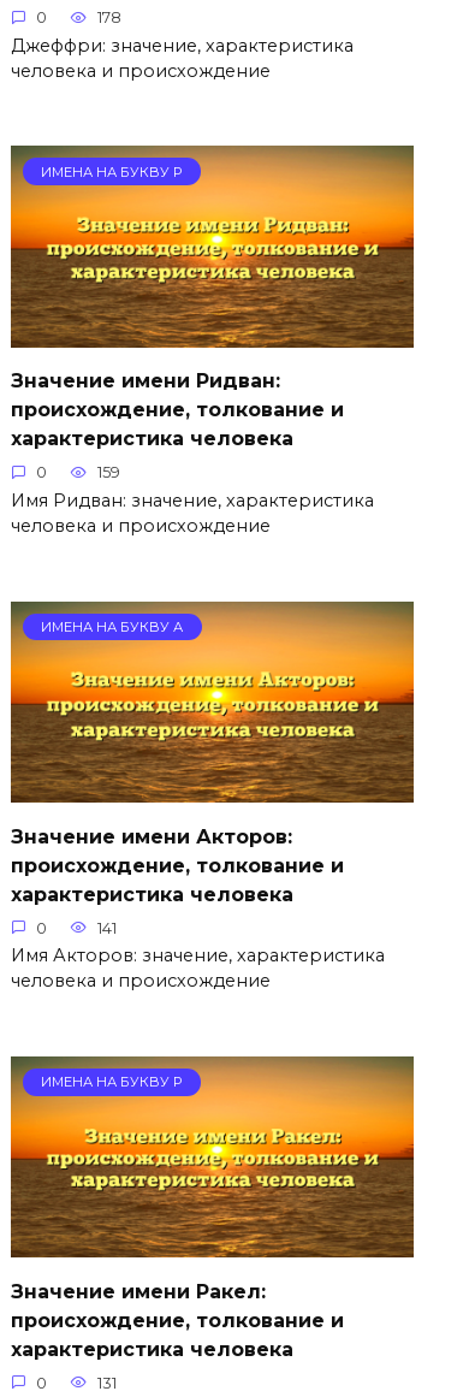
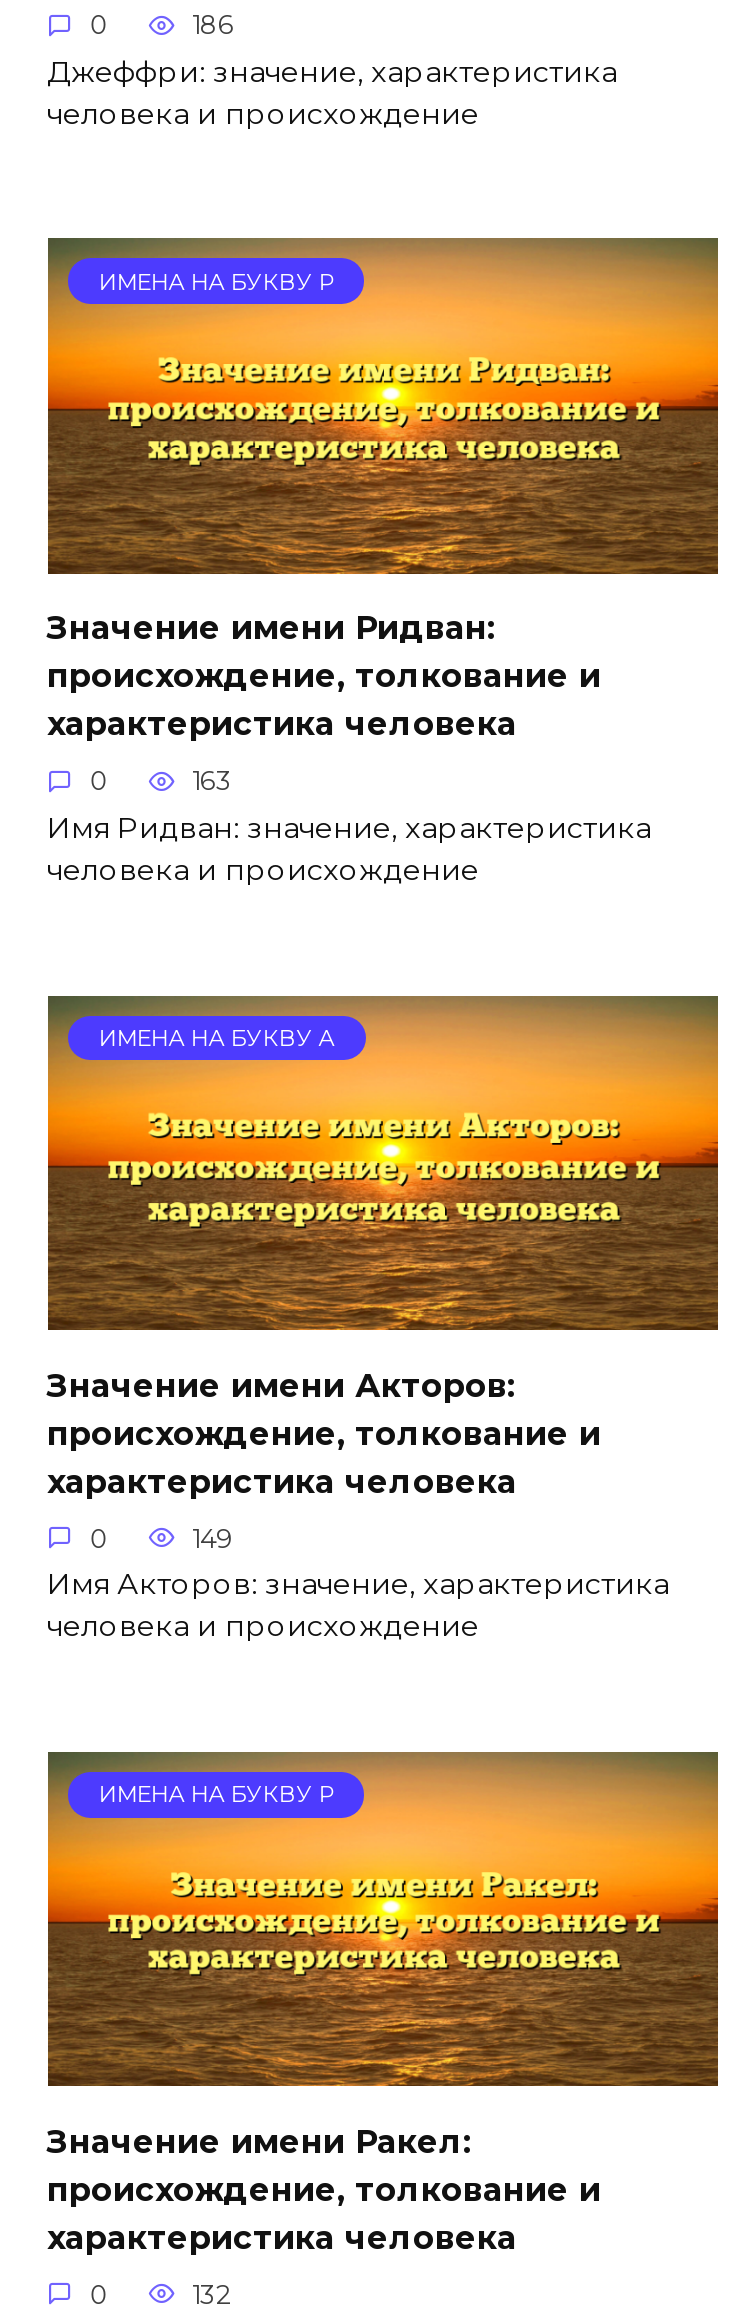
[97,9,121,27] 178 -> [192,10,234,40] 186
[97,464,120,482] 159 -> [192,767,232,797] 163
[97,919,117,937] 141 -> [192,1523,232,1553] 149
[97,1374,117,1392] 131 -> [192,2280,230,2310] 132

